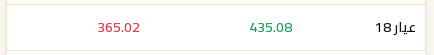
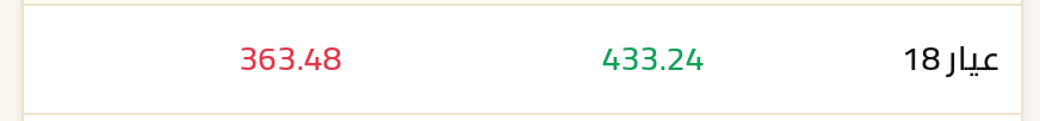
[97,14,140,40] 365.02 -> [239,28,342,90] 363.48
[249,14,292,40] 435.08 -> [602,28,704,90] 433.24

